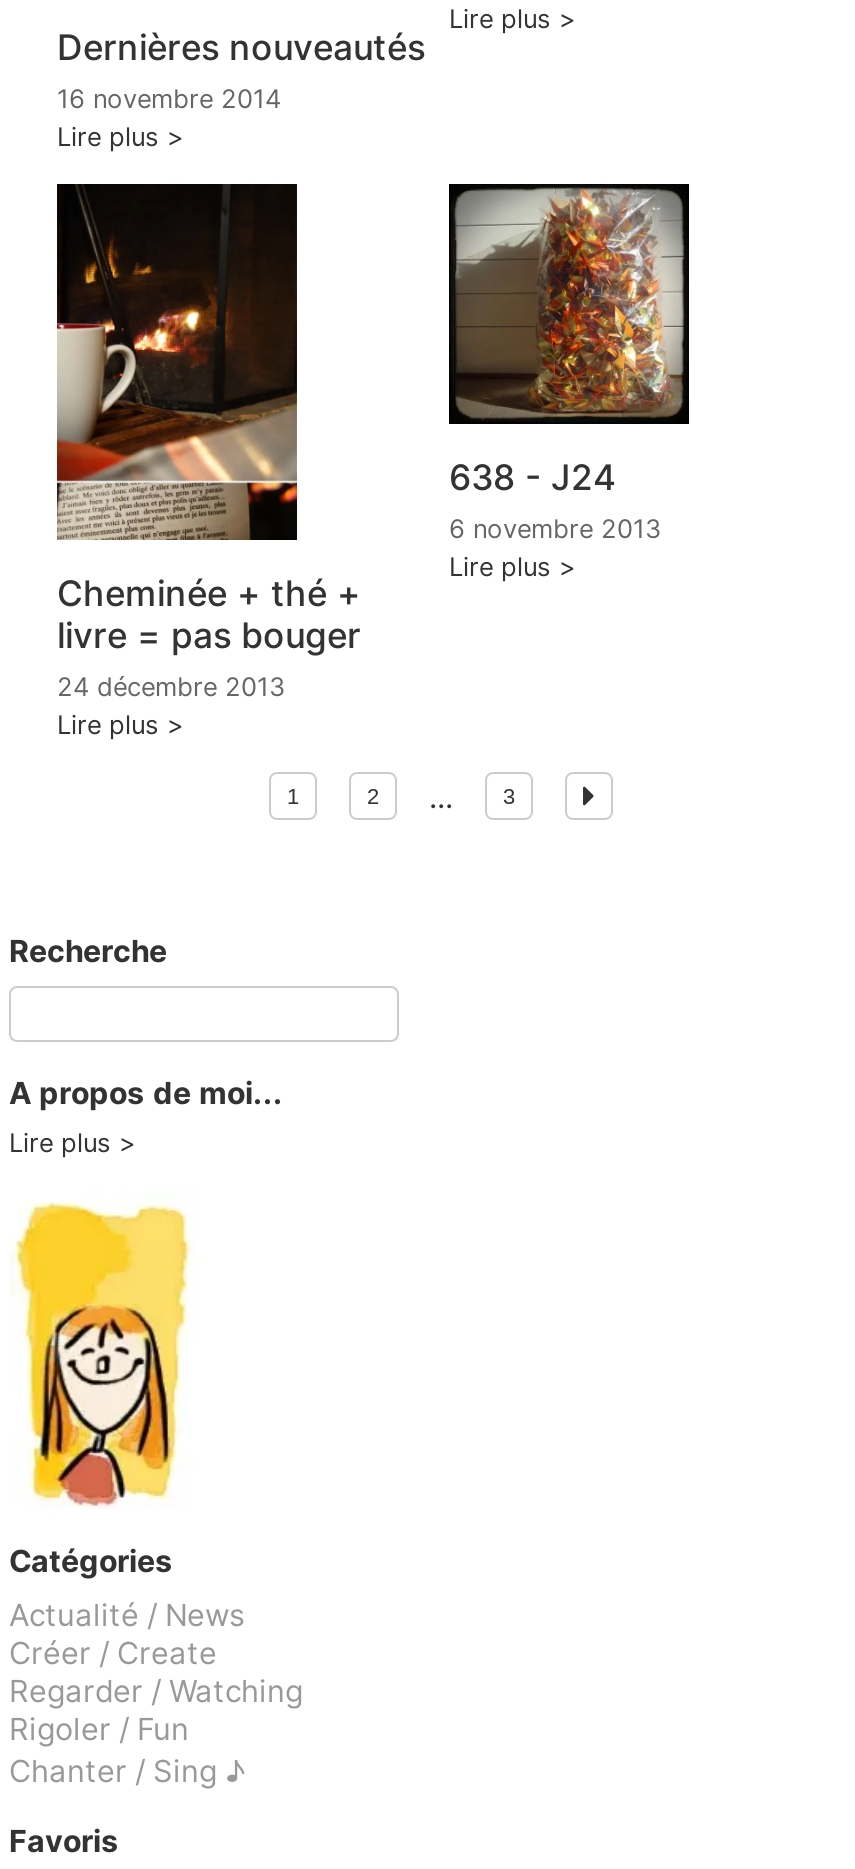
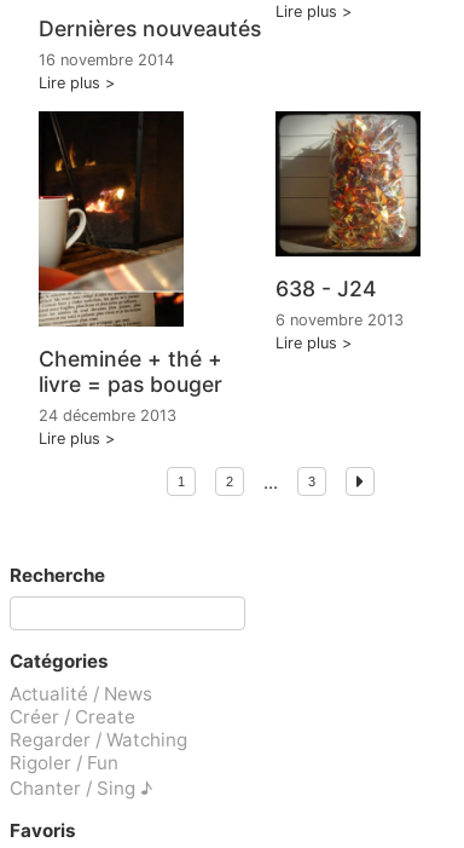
[9,1073,283,1157] A propos de moi... | Lire plus -> none
[15,1202,189,1504] [image] -> none

